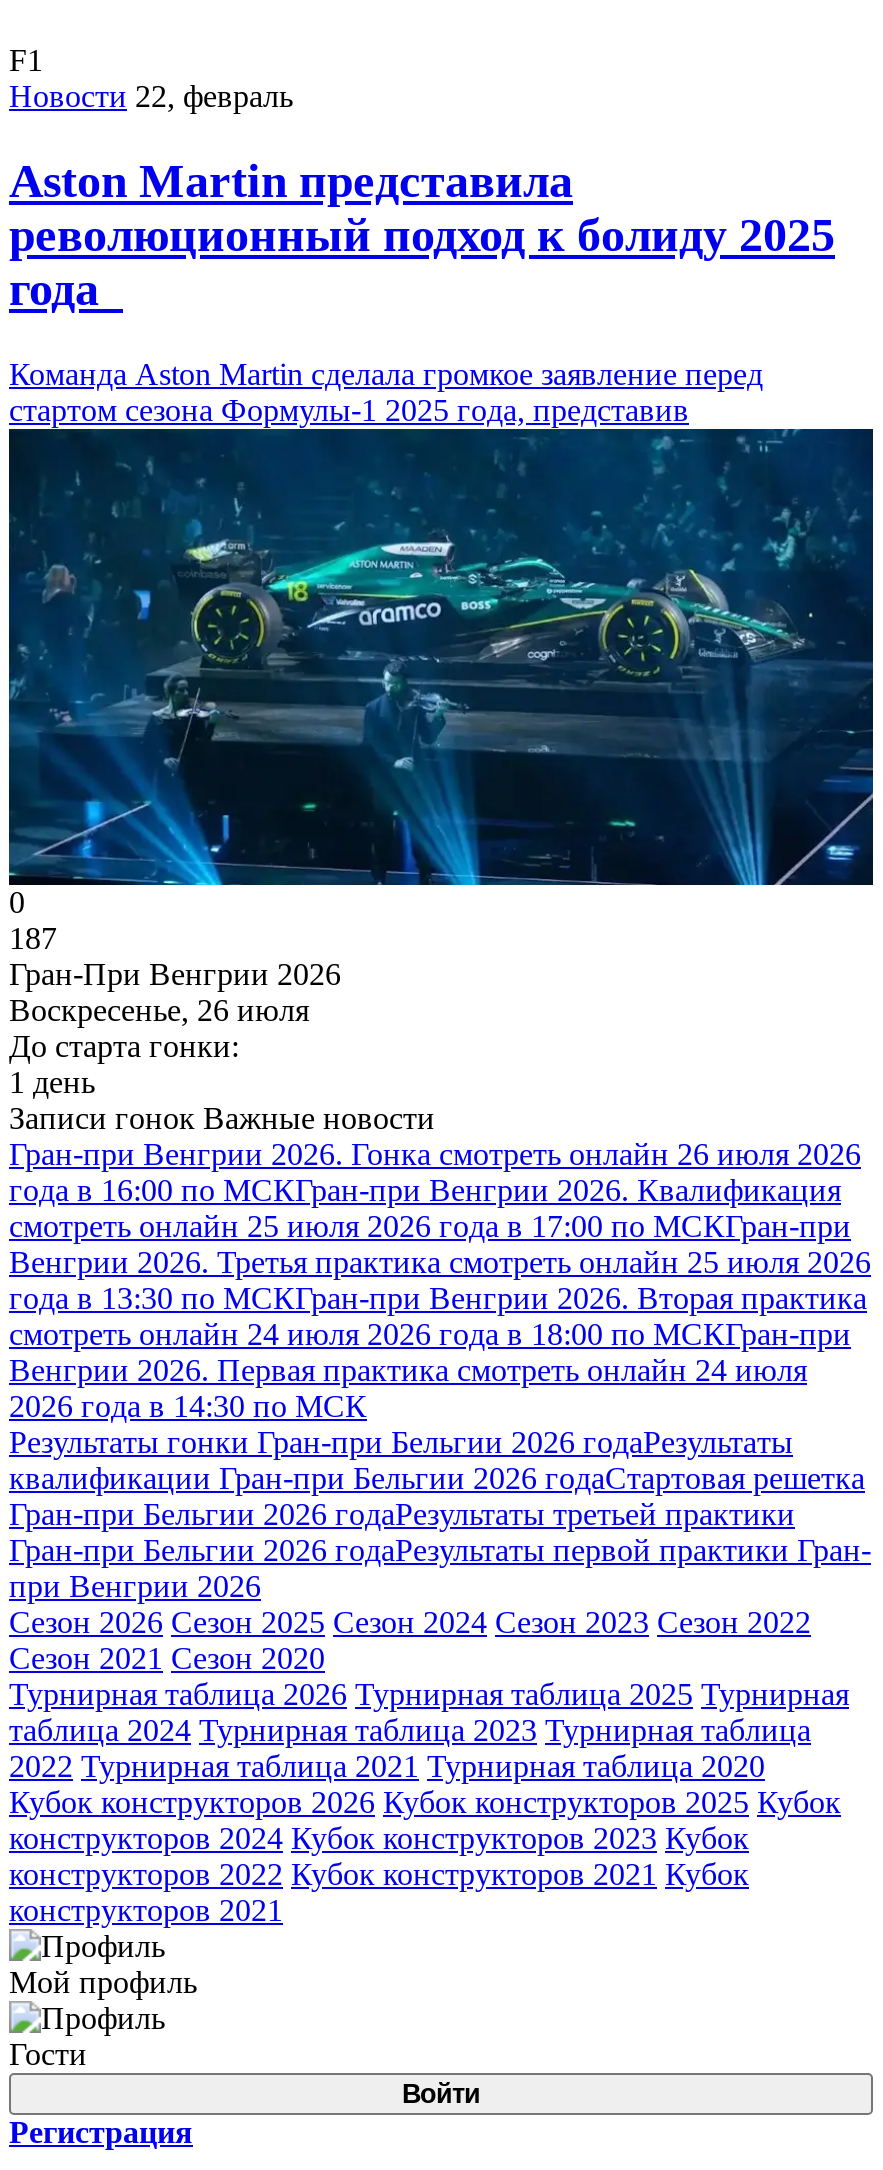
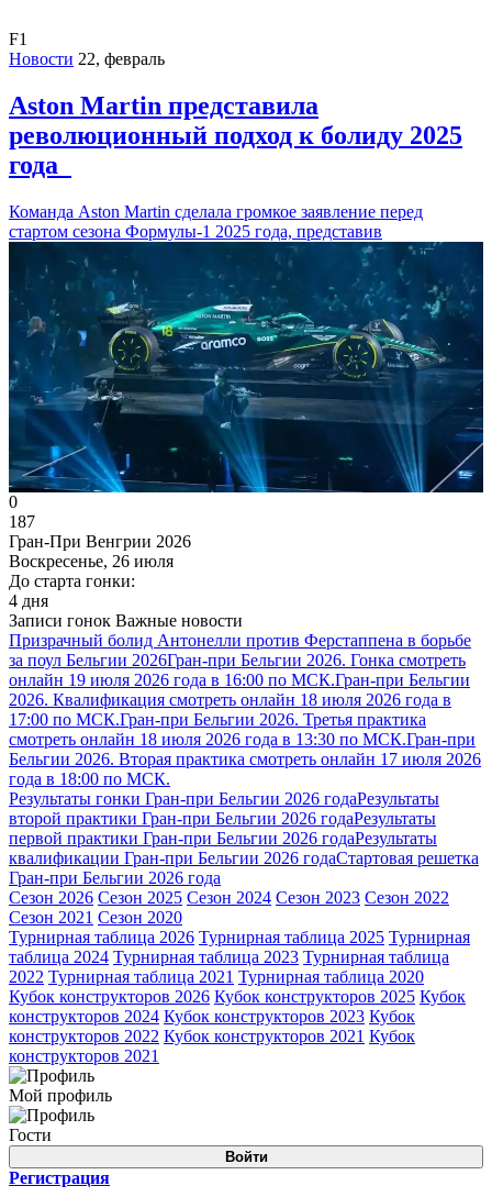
[9,1066,95,1100] 1 день -> [9,592,48,610] 4 дня
[9,1138,871,1424] Гран-при Венгрии 2026. Гонка смотреть онлайн 26 июля 2026 | года в 16:00 по МСКГран-при Венгрии 2026. Квалификация | смотреть онлайн 25 июля 2026 года в 17:00 по МСКГран-при | Венгрии 2026. Третья практика смотреть онлайн 25 июля 2026 | года в 13:30 по МСКГран-при Венгрии 2026. Вторая практика | смотреть онлайн 24 июля 2026 года в 18:00 по МСКГран-при | Венгрии 2026. Первая практика смотреть онлайн 24 июля | 2026 года в 14:30 по МСК -> [9,631,481,788] Призрачный болид Антонелли против Ферстаппена в борьбе | за поул Бельгии 2026Гран-при Бельгии 2026. Гонка смотреть | онлайн 19 июля 2026 года в 16:00 по МСК.Гран-при Бельгии | 2026. Квалификация смотреть онлайн 18 июля 2026 года в | 17:00 по МСК.Гран-при Бельгии 2026. Третья практика | смотреть онлайн 18 июля 2026 года в 13:30 по МСК.Гран-при | Бельгии 2026. Вторая практика смотреть онлайн 17 июля 2026 | года в 18:00 по МСК.
none -> [9,809,437,848] второй практики Гран-при Бельгии 2026 годаРезультаты | первой практики Гран-при Бельгии 2026 годаРезультаты
moved [9,1462,865,1496] -> [9,849,479,868]: квалификации Гран-при Бельгии 2026 годаСтартовая решетка
[9,1498,871,1604] Гран-при Бельгии 2026 годаРезультаты третьей практики | Гран-при Бельгии 2026 годаРезультаты первой практики Гран- | при Венгрии 2026 -> [9,869,221,887] Гран-при Бельгии 2026 года

